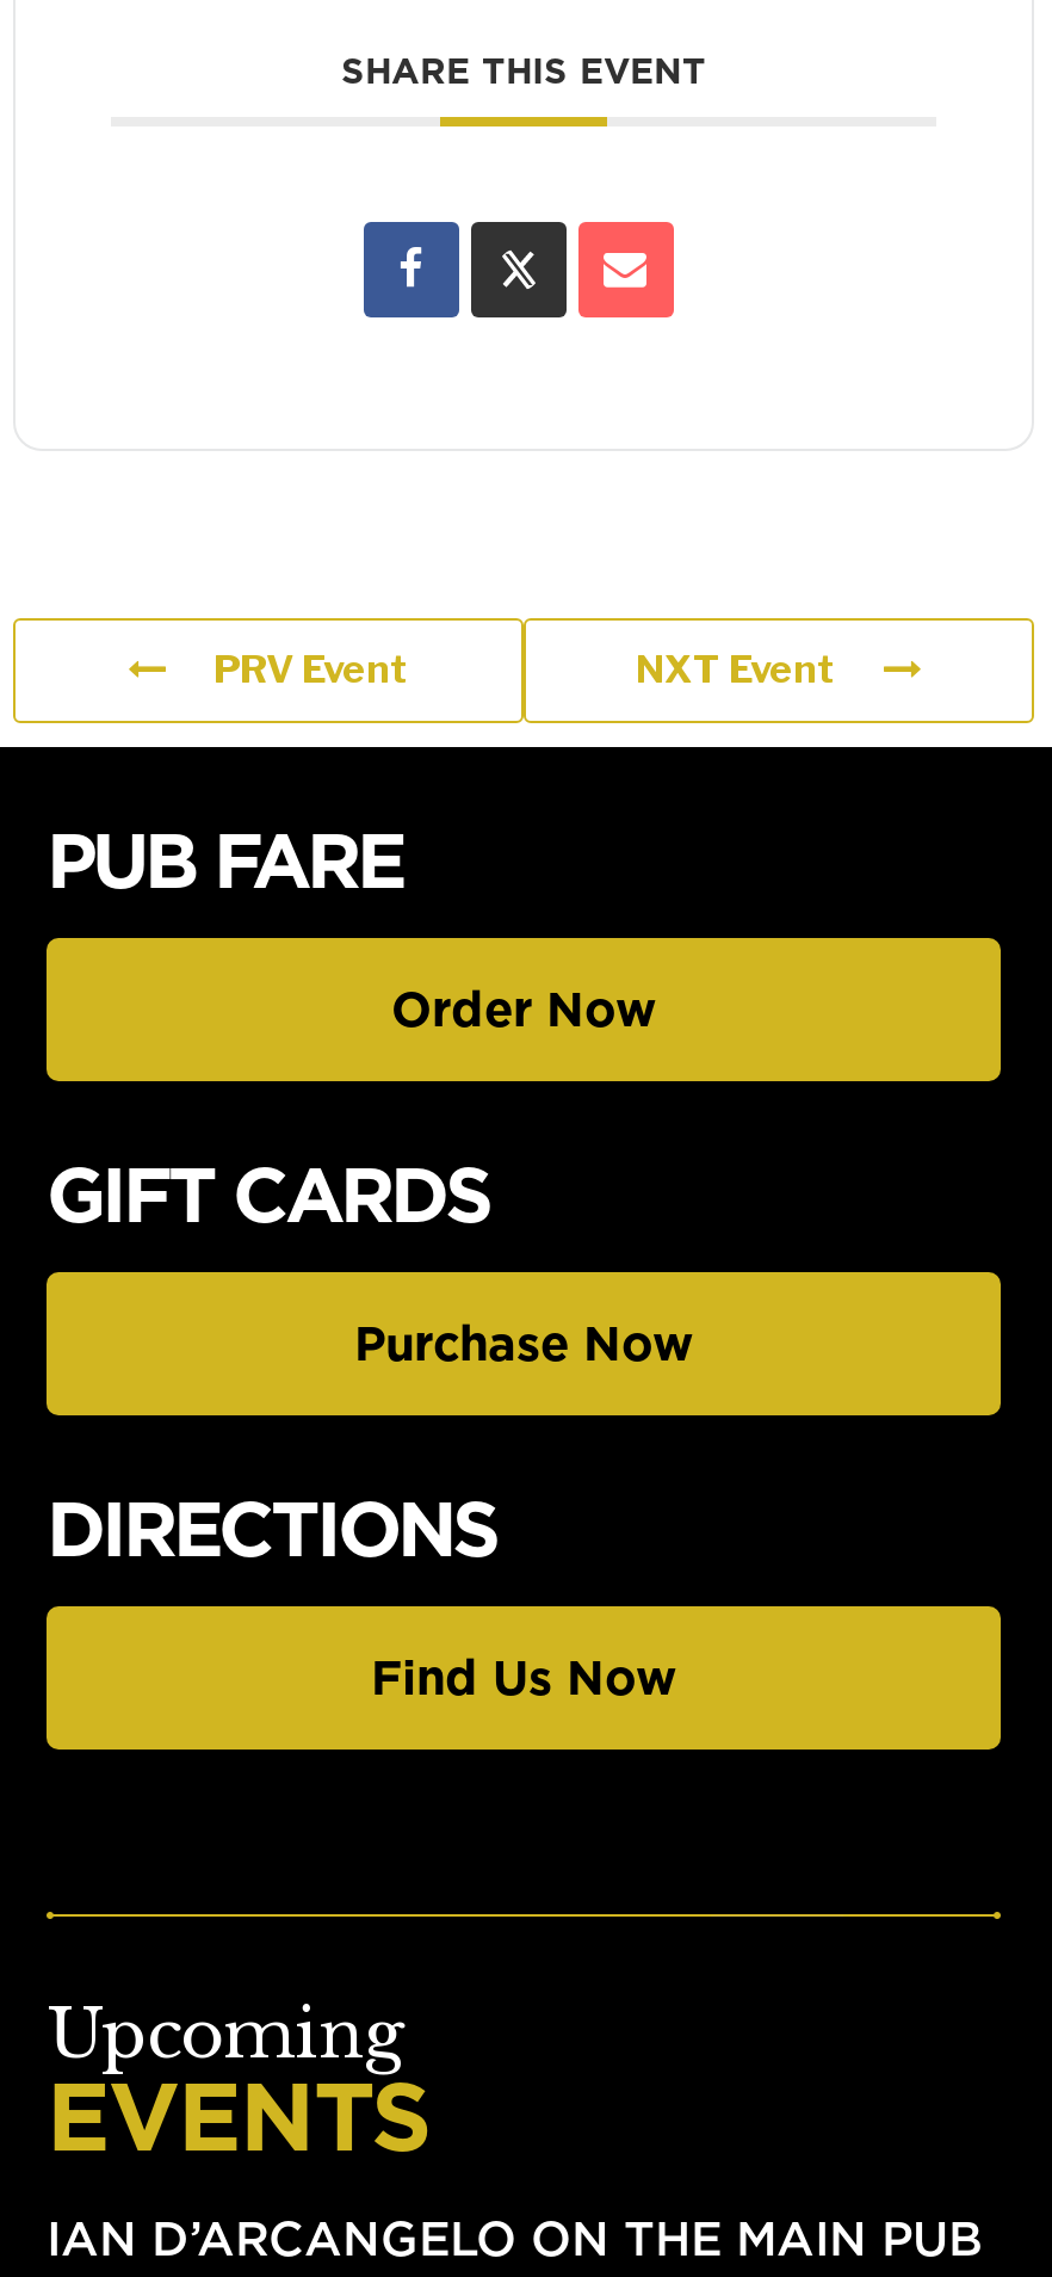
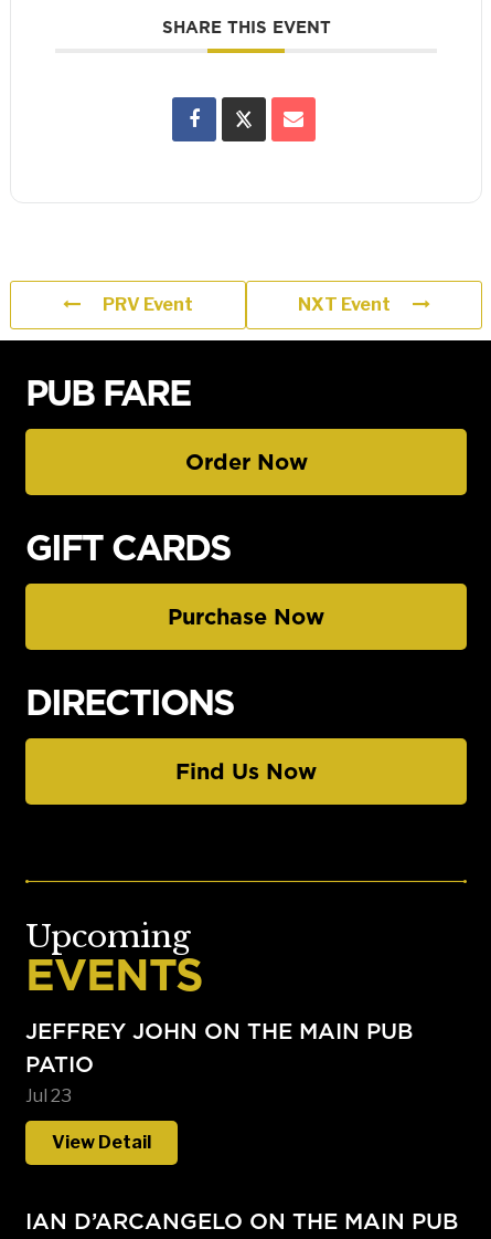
none -> [25,1018,413,1153] JEFFREY JOHN ON THE MAIN PUB | PATIO | Jul 23 | View Detail

